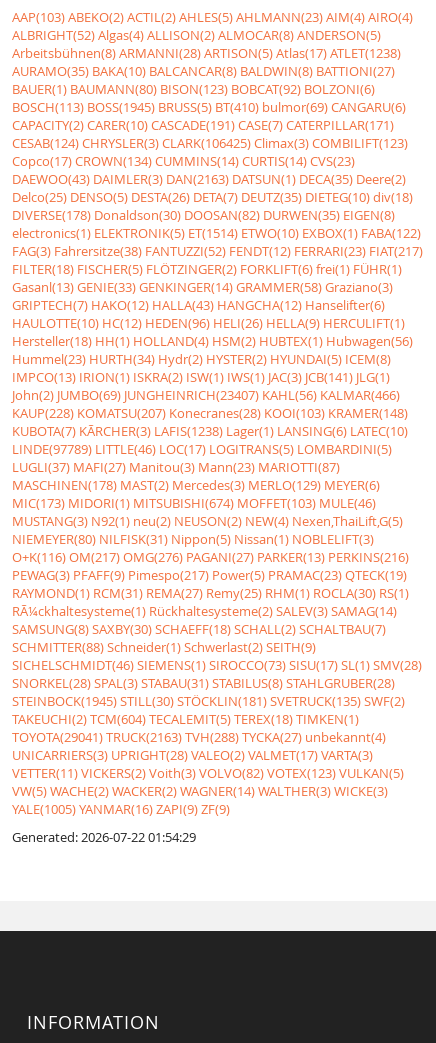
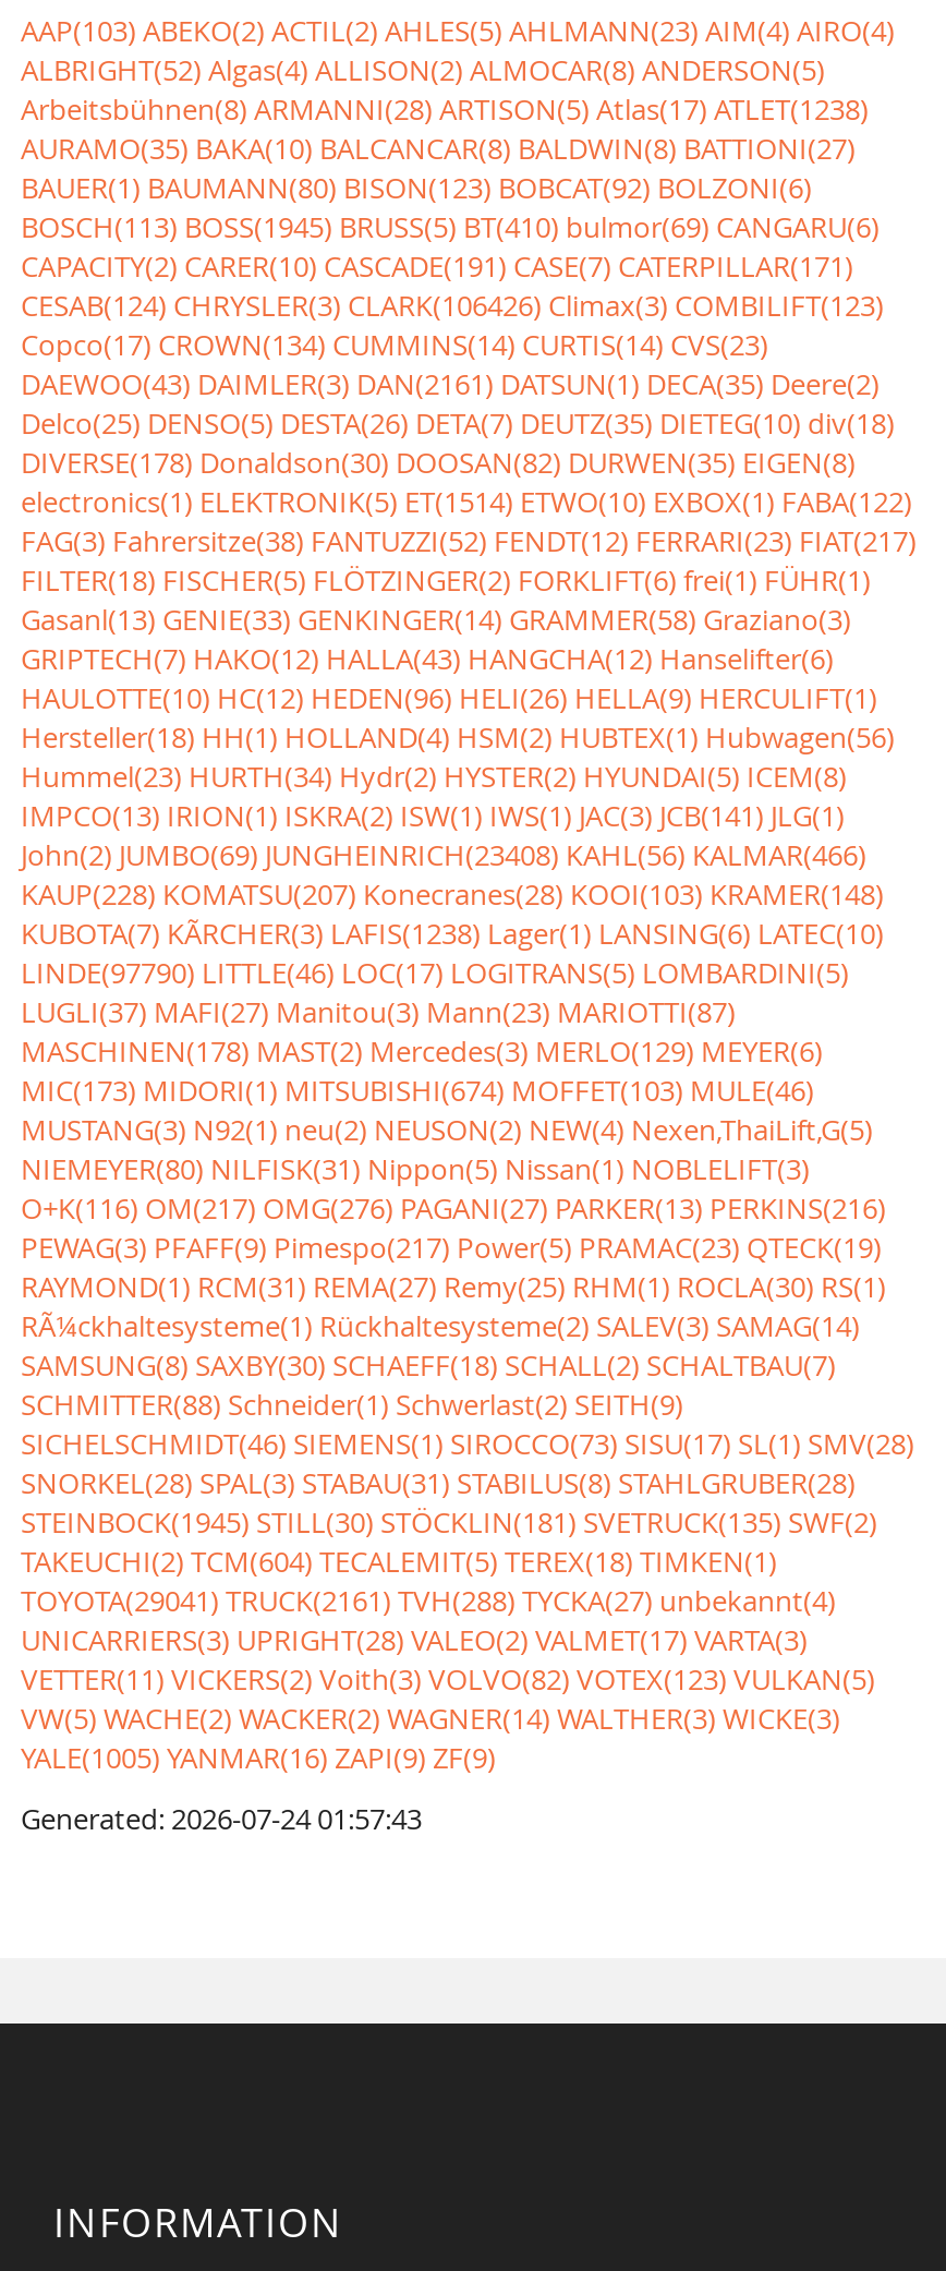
[12,134,408,152] CESAB(124) CHRYSLER(3) CLARK(106425) Climax(3) COMBILIFT(123) -> [21,286,884,325] CESAB(124) CHRYSLER(3) CLARK(106426) Climax(3) COMBILIFT(123)
[12,170,406,188] DAEWOO(43) DAIMLER(3) DAN(2163) DATSUN(1) DECA(35) Deere(2) -> [21,364,880,403] DAEWOO(43) DAIMLER(3) DAN(2161) DATSUN(1) DECA(35) Deere(2)
[12,386,400,404] John(2) JUMBO(69) JUNGHEINRICH(23407) KAHL(56) KALMAR(466) -> [21,835,866,874] John(2) JUMBO(69) JUNGHEINRICH(23408) KAHL(56) KALMAR(466)
[12,440,392,458] LINDE(97789) LITTLE(46) LOC(17) LOGITRANS(5) LOMBARDINI(5) -> [21,953,849,992] LINDE(97790) LITTLE(46) LOC(17) LOGITRANS(5) LOMBARDINI(5)
[12,728,386,746] TOYOTA(29041) TRUCK(2163) TVH(288) TYCKA(27) unbekannt(4) -> [21,1581,836,1620] TOYOTA(29041) TRUCK(2161) TVH(288) TYCKA(27) unbekannt(4)
[12,828,196,846] Generated: 2026-07-22 01:54:29 -> [21,1799,422,1838] Generated: 2026-07-24 01:57:43

